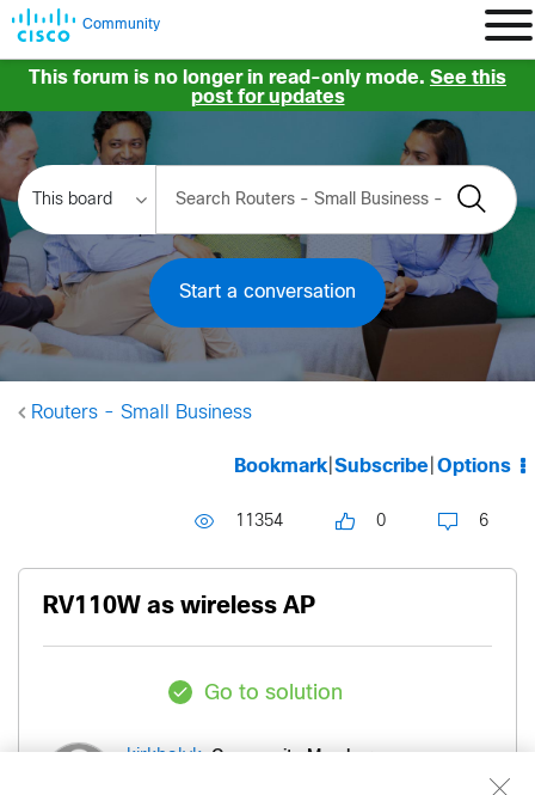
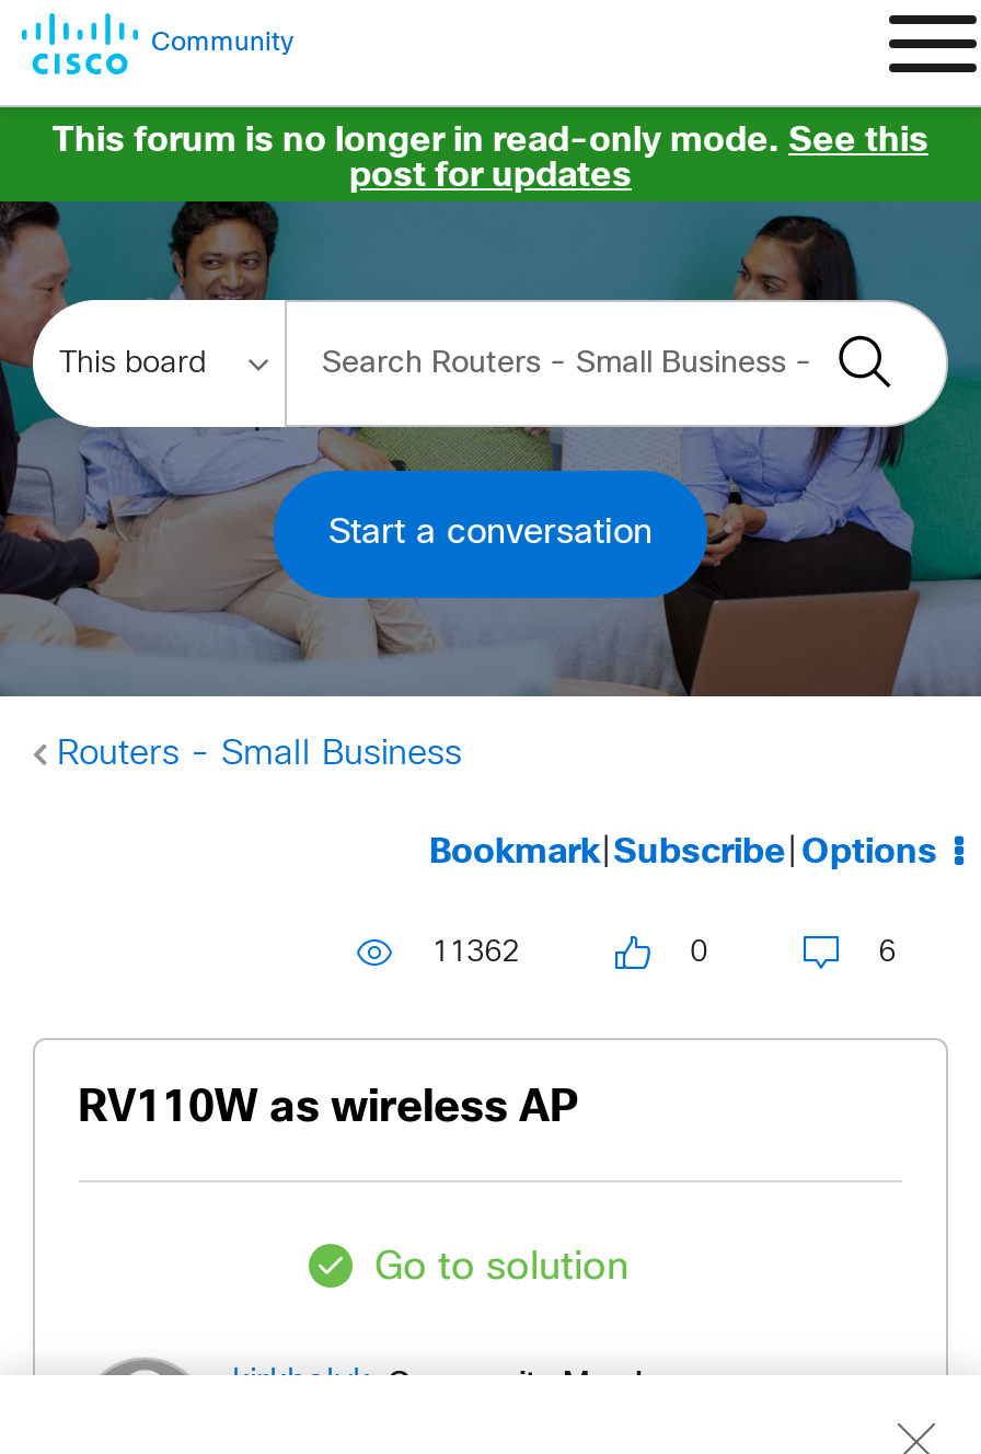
[235,514,283,530] 11354 -> [431,939,519,968] 11362

